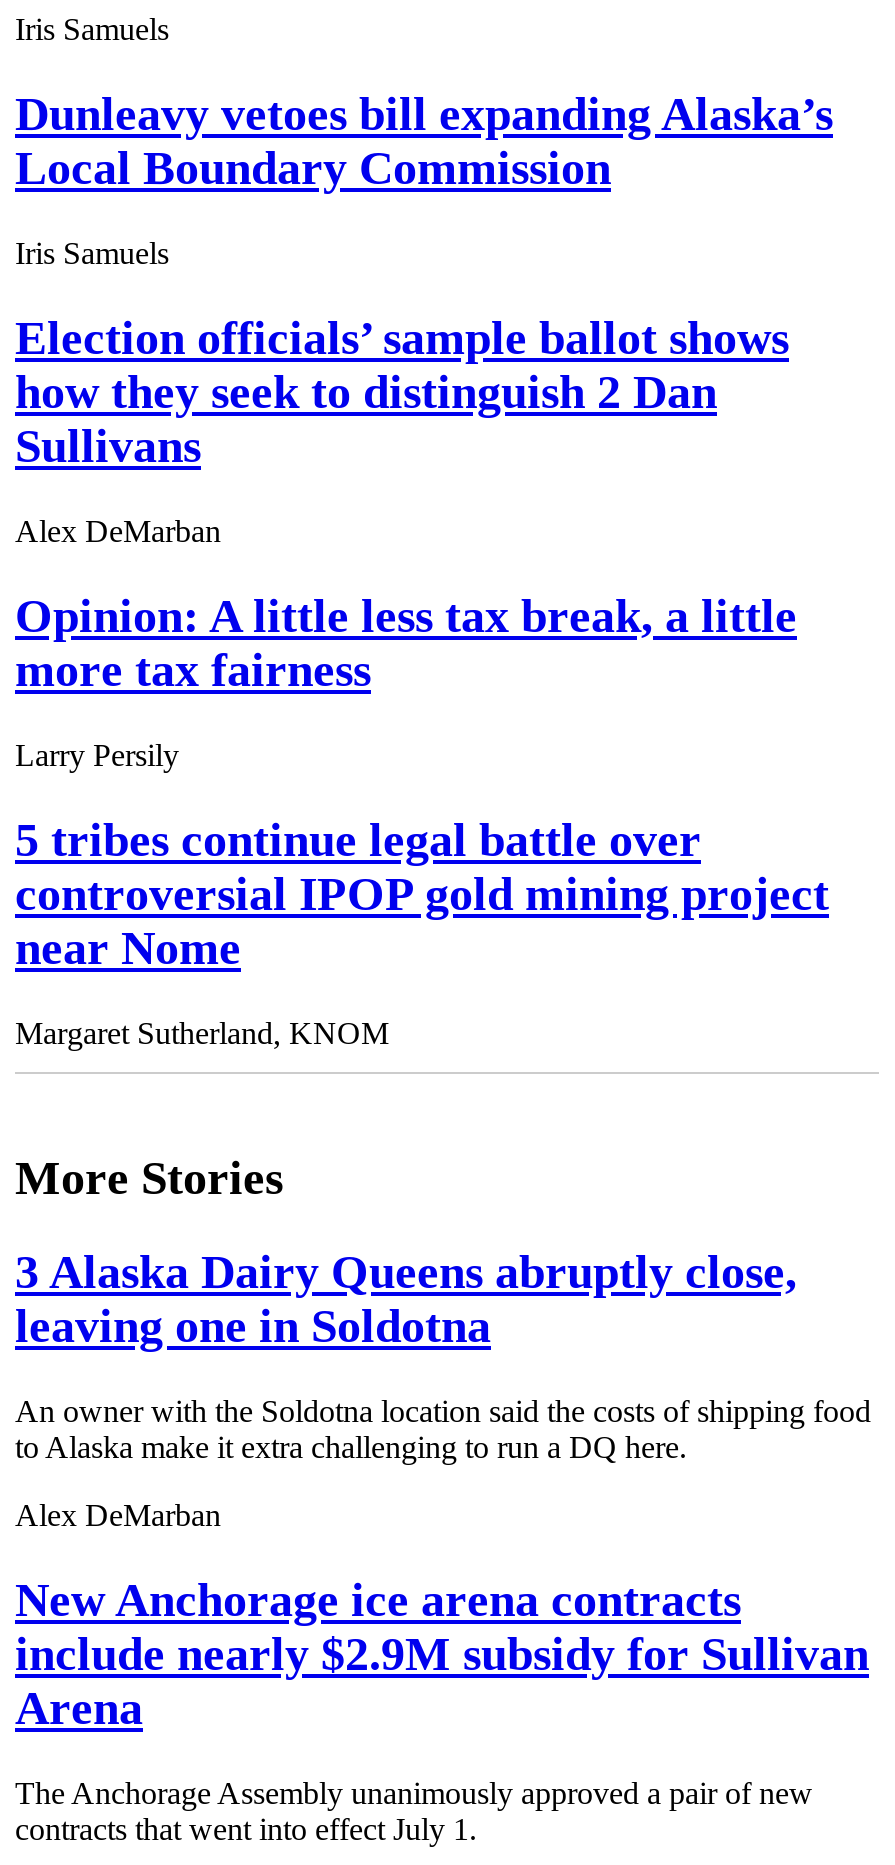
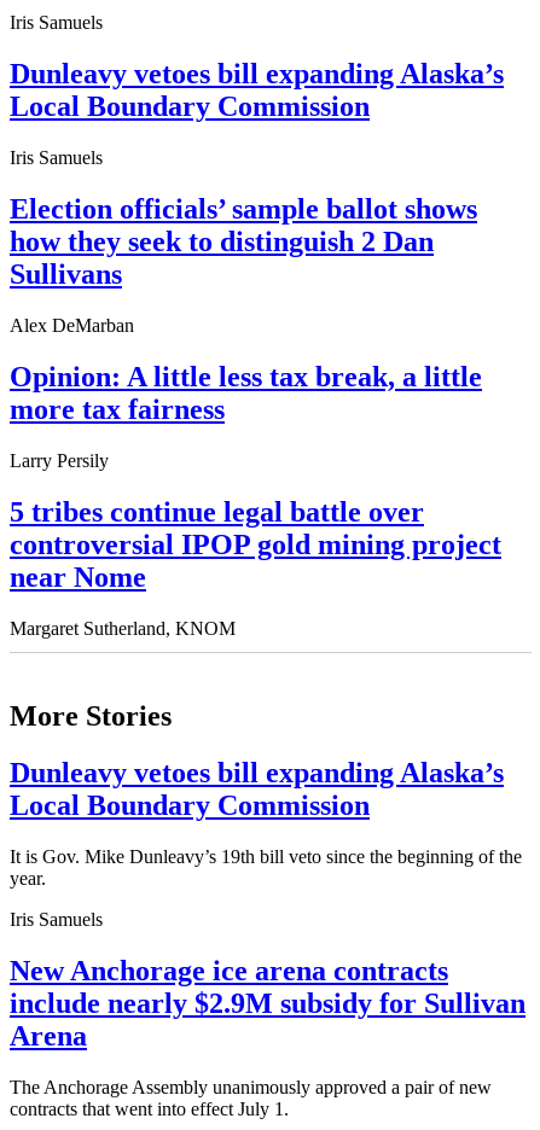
[15,1247,797,1353] 3 Alaska Dairy Queens abruptly close, | leaving one in Soldotna -> [10,757,504,821] Dunleavy vetoes bill expanding Alaska’s | Local Boundary Commission
[15,1394,871,1464] An owner with the Soldotna location said the costs of shipping food | to Alaska make it extra challenging to run a DQ here. -> [10,847,522,889] It is Gov. Mike Dunleavy’s 19th bill veto since the beginning of the | year.
[15,1498,221,1532] Alex DeMarban -> [10,909,103,930] Iris Samuels

